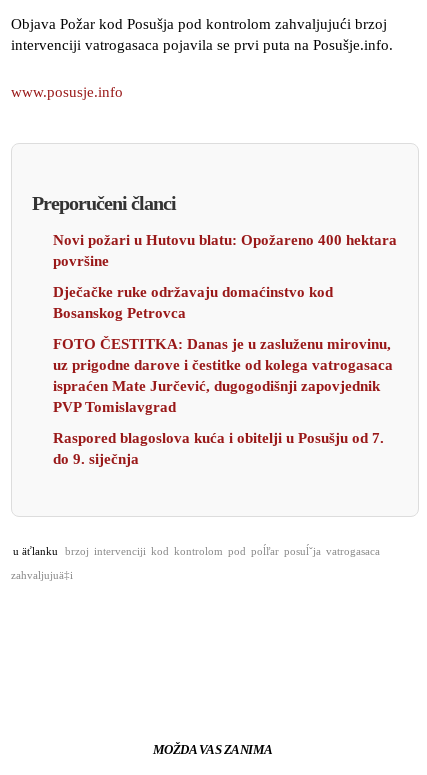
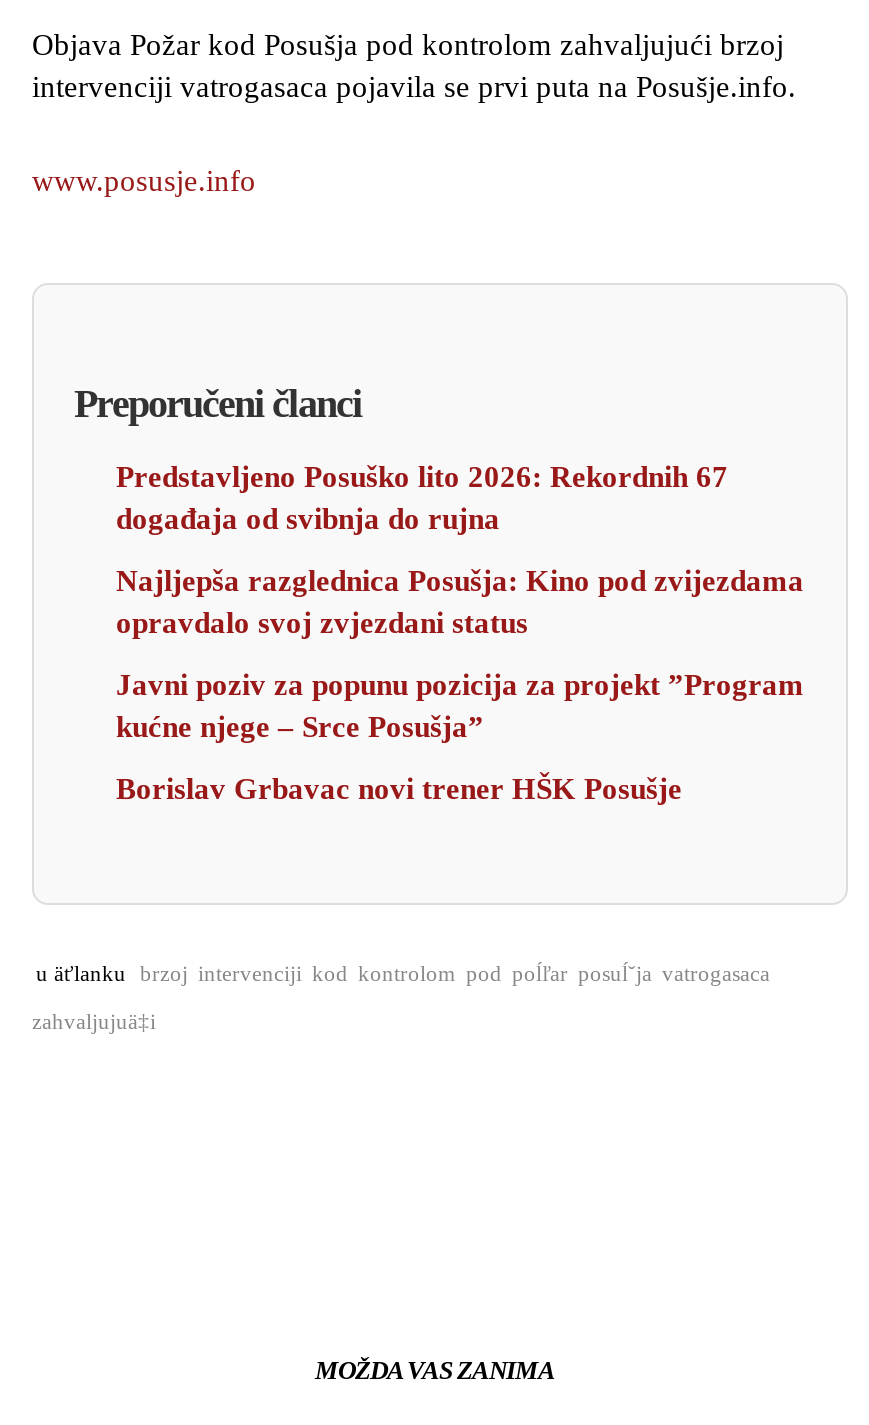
[53,232,397,269] Novi požari u Hutovu blatu: Opožareno 400 hektara | površine -> [116,461,728,535] Predstavljeno Posuško lito 2026: Rekordnih 67 | događaja od svibnja do rujna
[53,284,333,321] Dječačke ruke održavaju domaćinstvo kod | Bosanskog Petrovca -> [116,565,804,639] Najljepša razglednica Posušja: Kino pod zvijezdama | opravdalo svoj zvjezdani status
[53,336,393,415] FOTO ČESTITKA: Danas je u zasluženu mirovinu, | uz prigodne darove i čestitke od kolega vatrogasaca | ispraćen Mate Jurčević, dugogodišnji zapovjednik | PVP Tomislavgrad -> [116,669,804,743] Javni poziv za popunu pozicija za projekt ”Program | kućne njege – Srce Posušja”
[53,430,384,467] Raspored blagoslova kuća i obitelji u Posušju od 7. | do 9. siječnja -> [116,773,682,805] Borislav Grbavac novi trener HŠK Posušje

